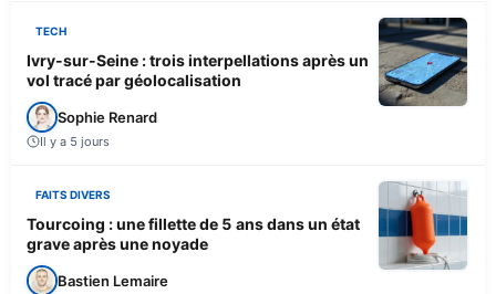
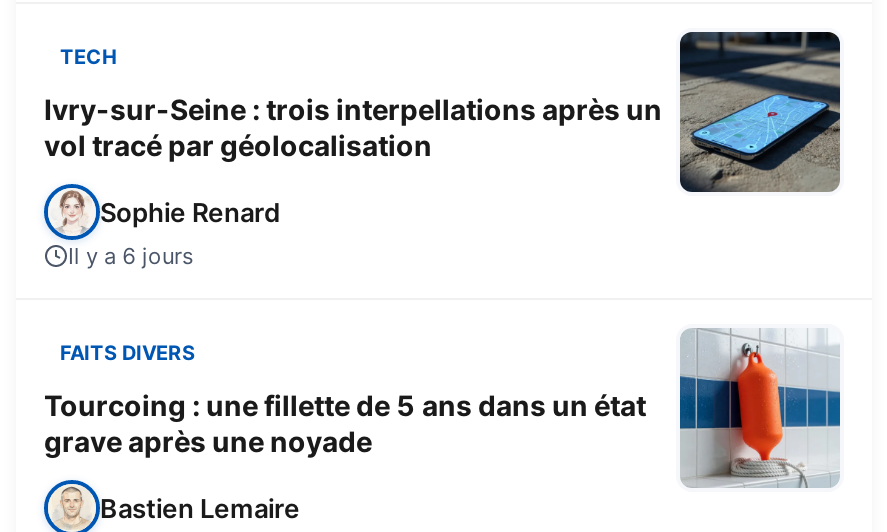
[40,133,110,149] Il y a 5 jours -> [68,241,194,269] Il y a 6 jours

